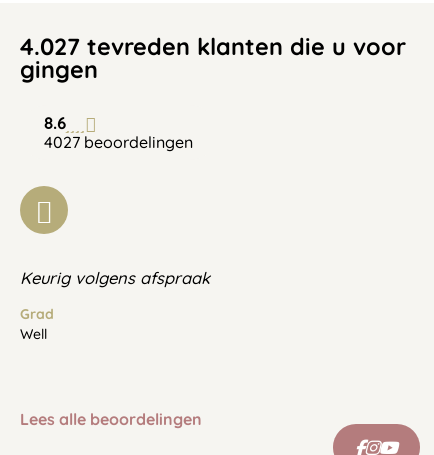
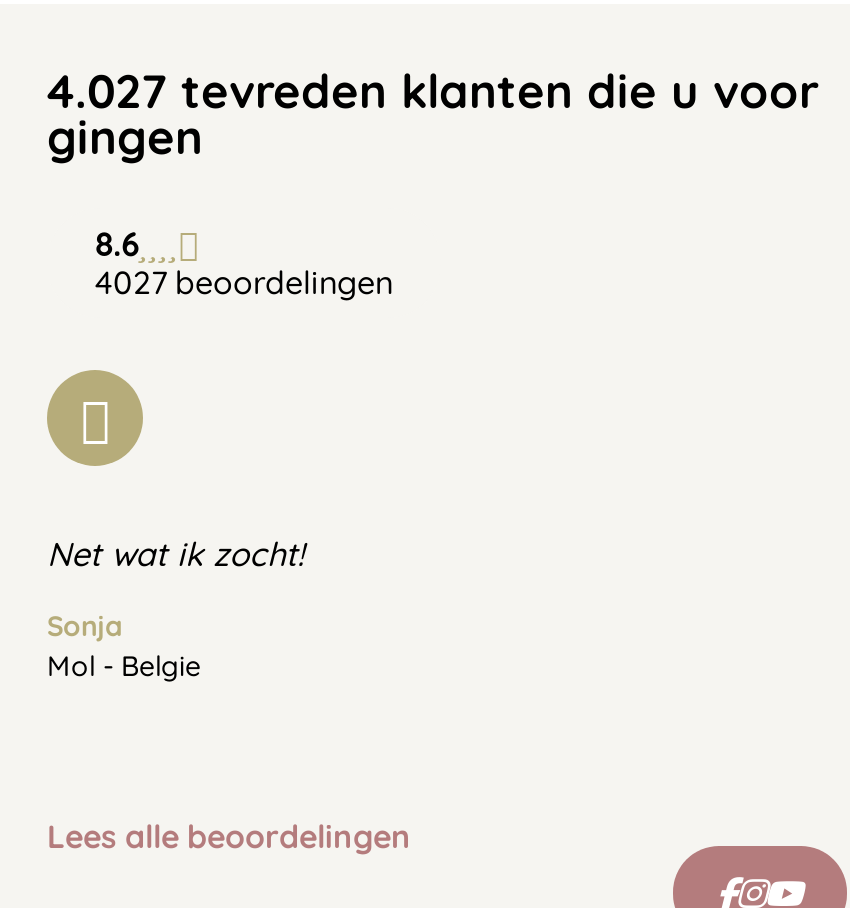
[20,267,210,288] Keurig volgens afspraak -> [47,532,305,574] Net wat ik zocht!
[20,305,54,343] Grad | Well -> [47,608,201,684] Sonja | Mol - Belgie

